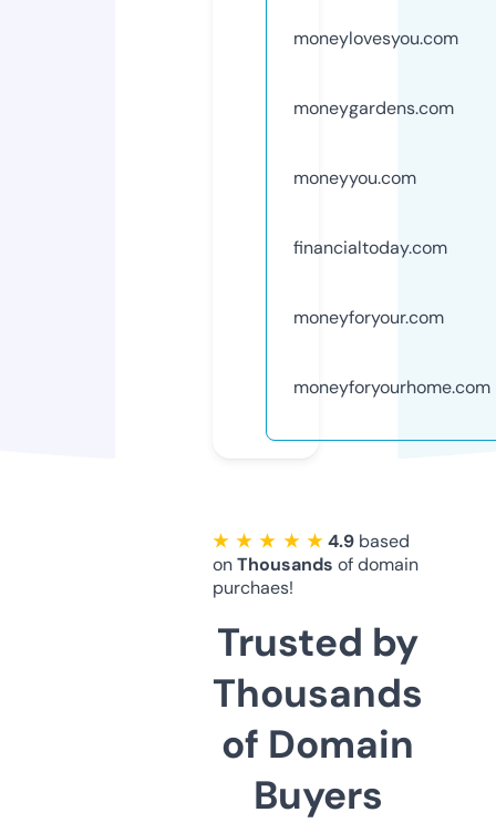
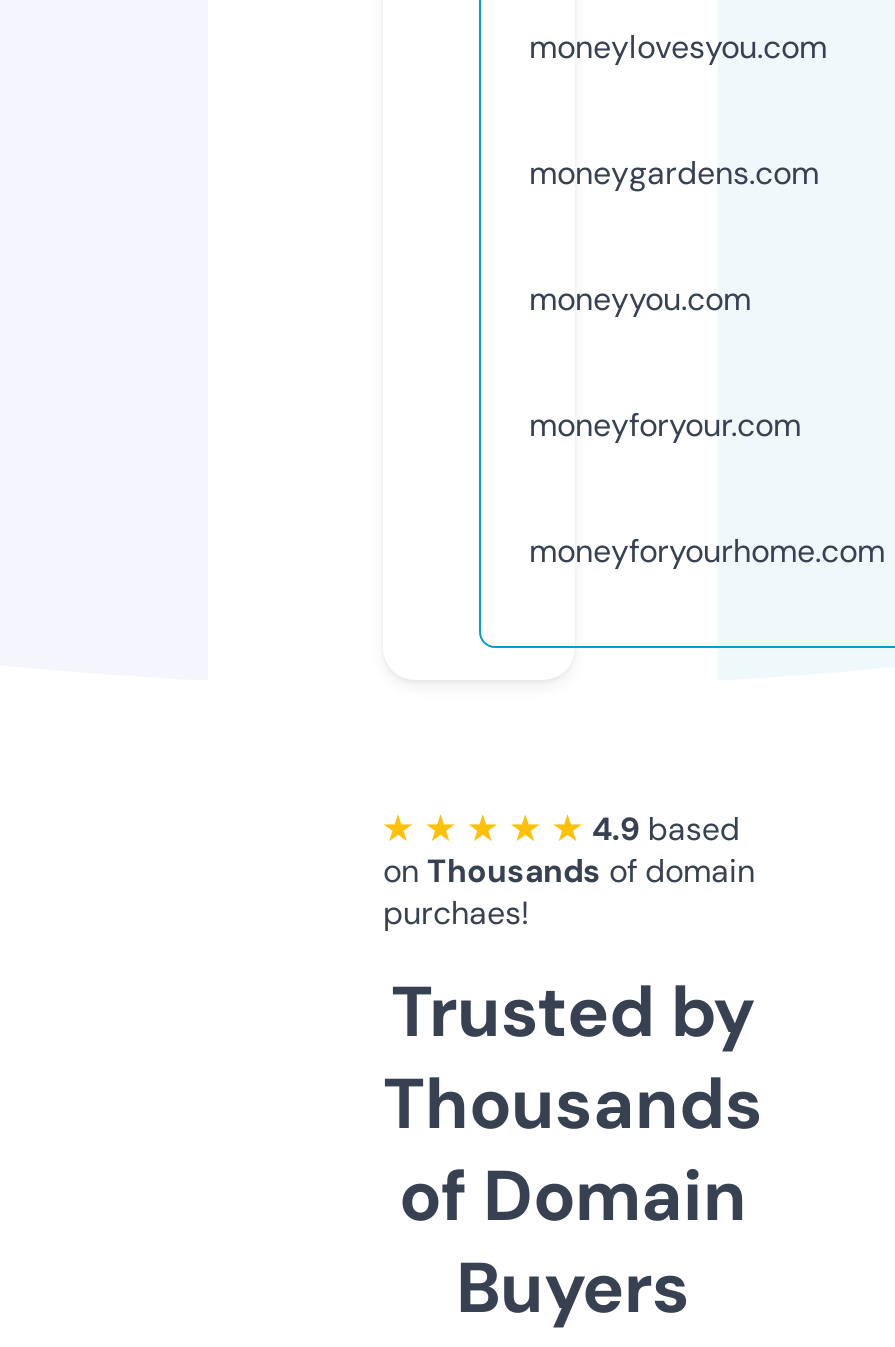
[293,236,447,259] financialtoday.com -> none

